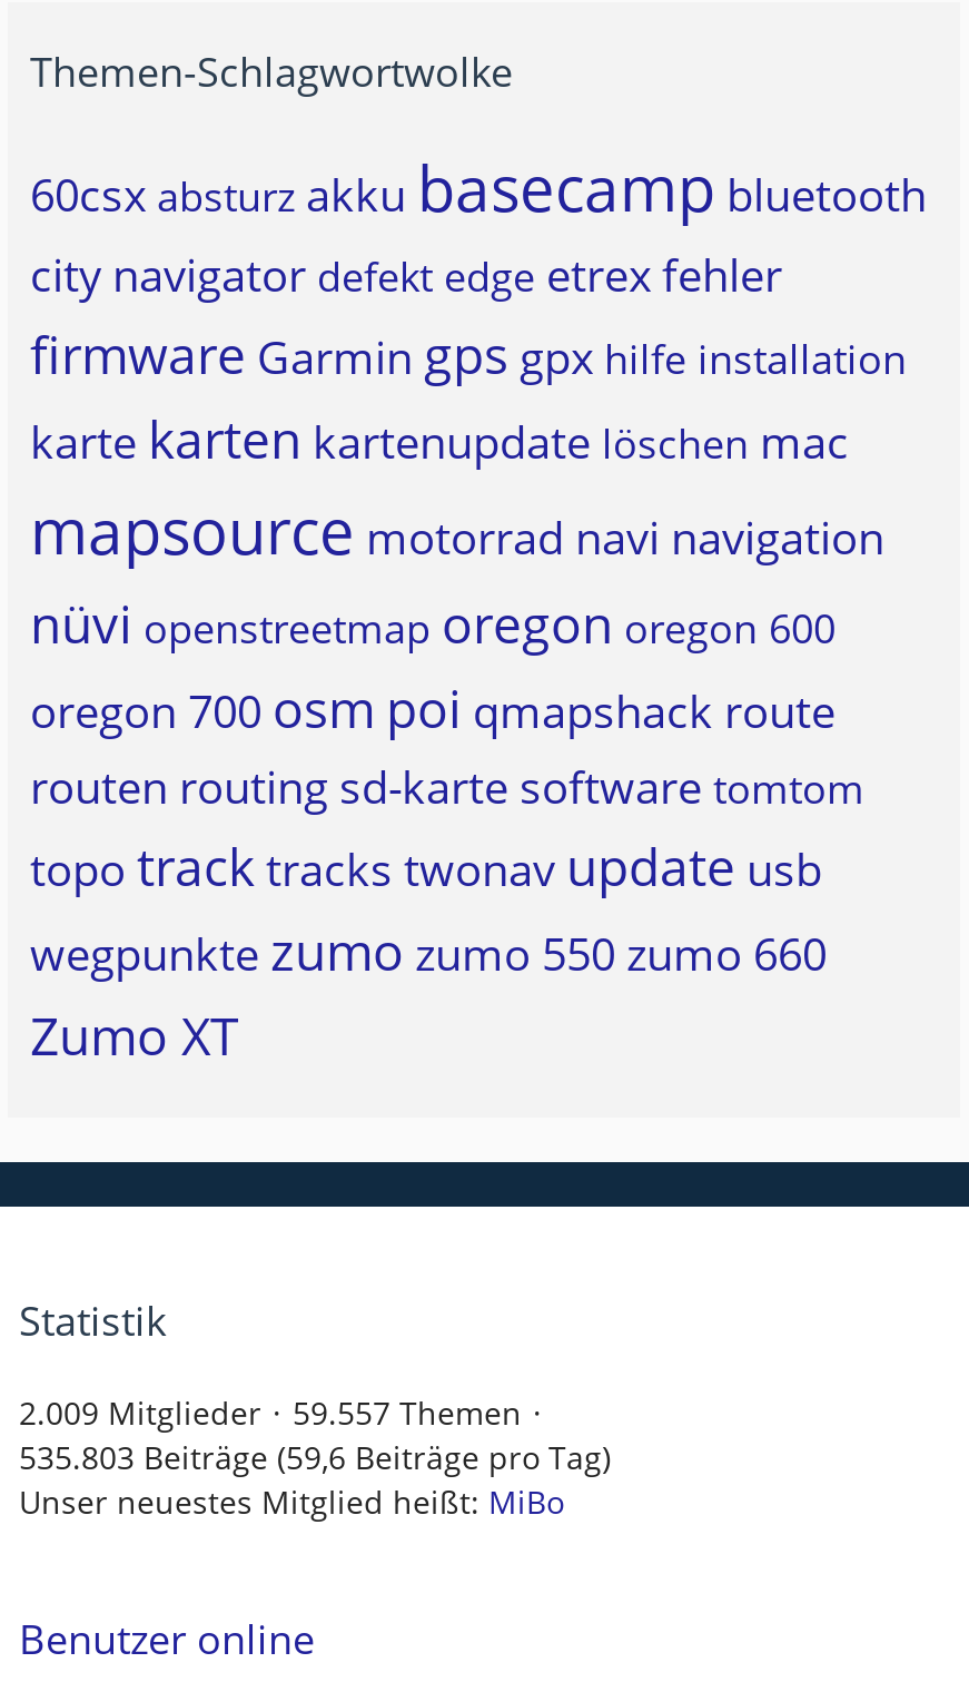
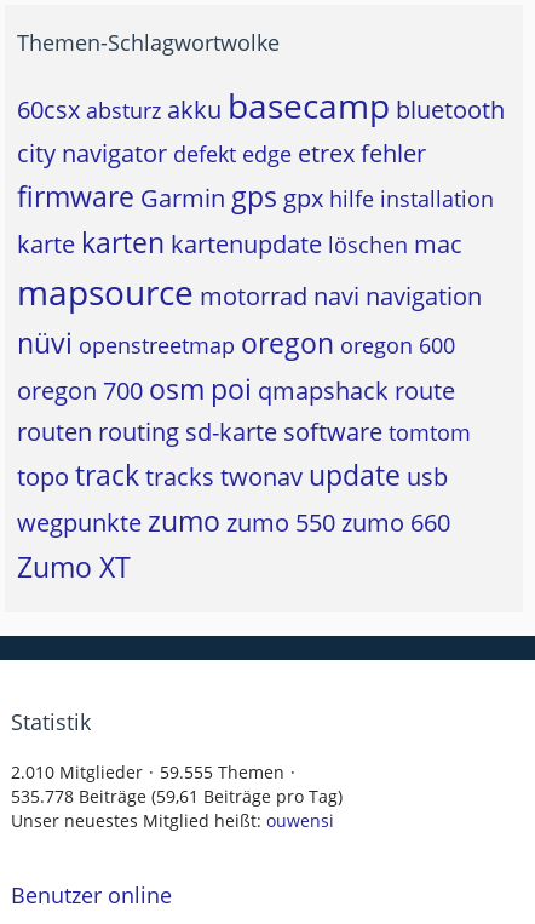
[19,1391,261,1434] 2.009 Mitglieder -> [11,761,143,784] 2.010 Mitglieder
[293,1391,522,1434] 59.557 Themen -> [160,761,284,784] 59.555 Themen
[19,1436,611,1478] 535.803 Beiträge (59,6 Beiträge pro Tag) -> [11,785,343,808] 535.778 Beiträge (59,61 Beiträge pro Tag)
[19,1480,564,1523] Unser neuestes Mitglied heißt: MiBo -> [11,809,334,832] Unser neuestes Mitglied heißt: ouwensi

